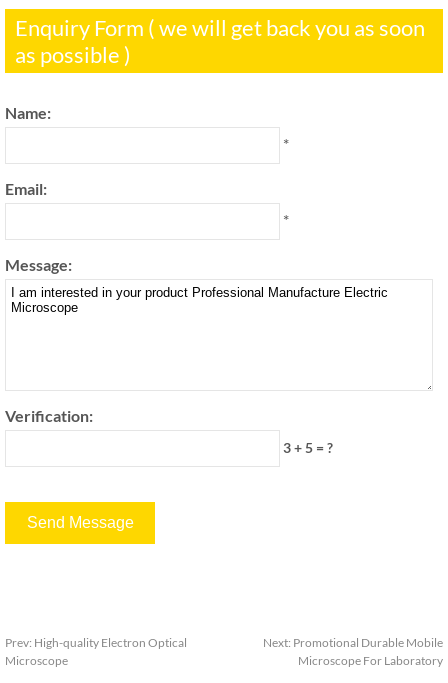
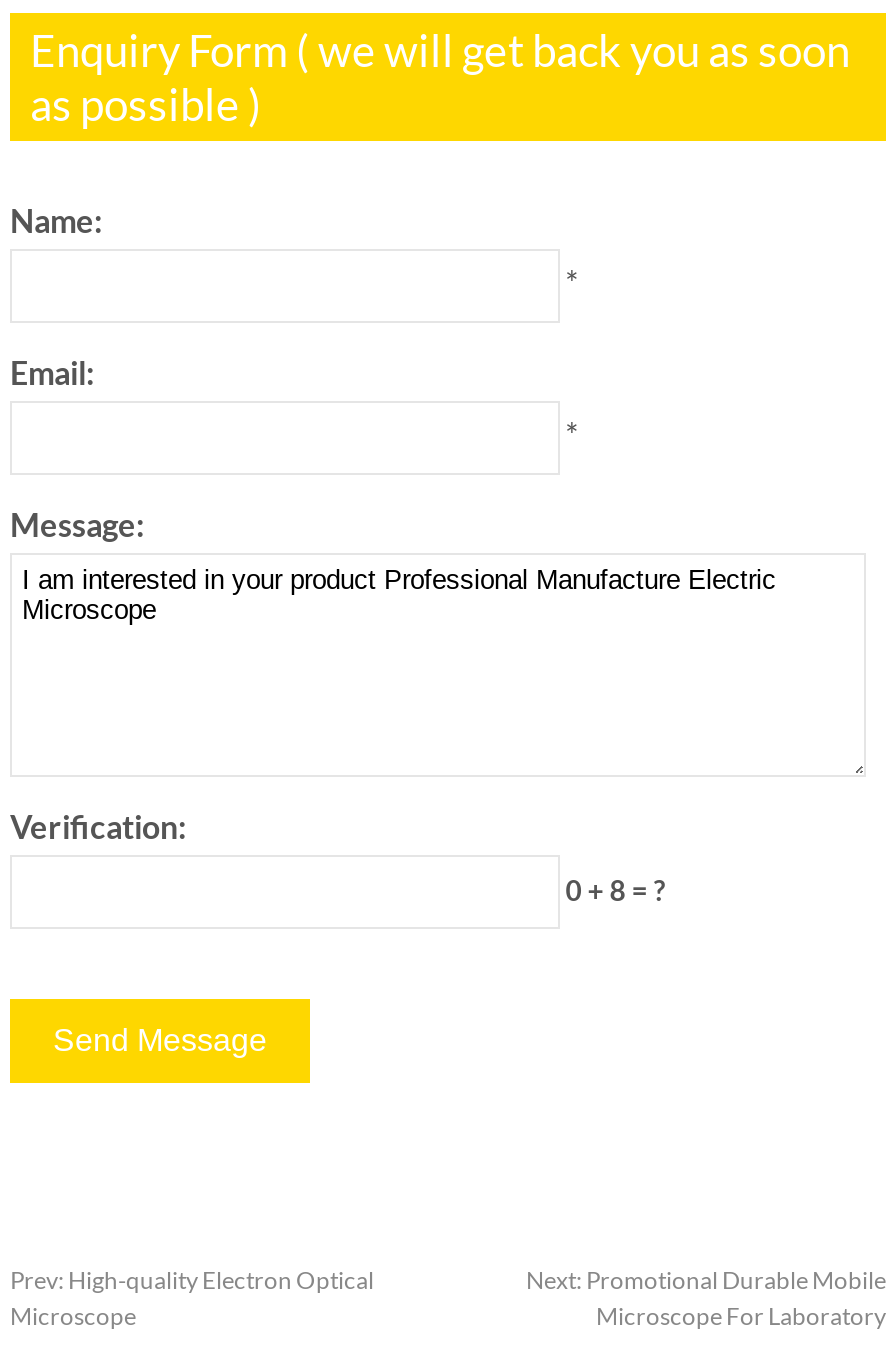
[280,439,333,456] 3 + 5 = ? -> [560,873,666,907] 0 + 8 = ?

